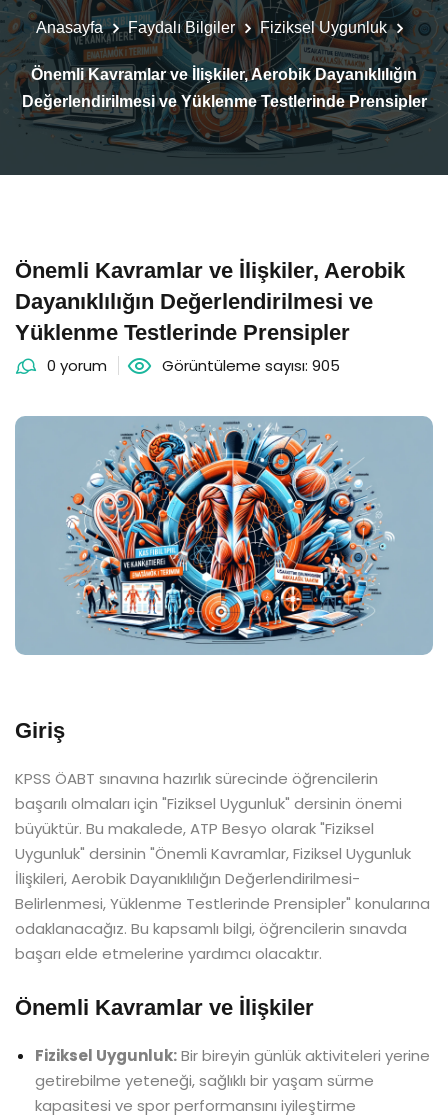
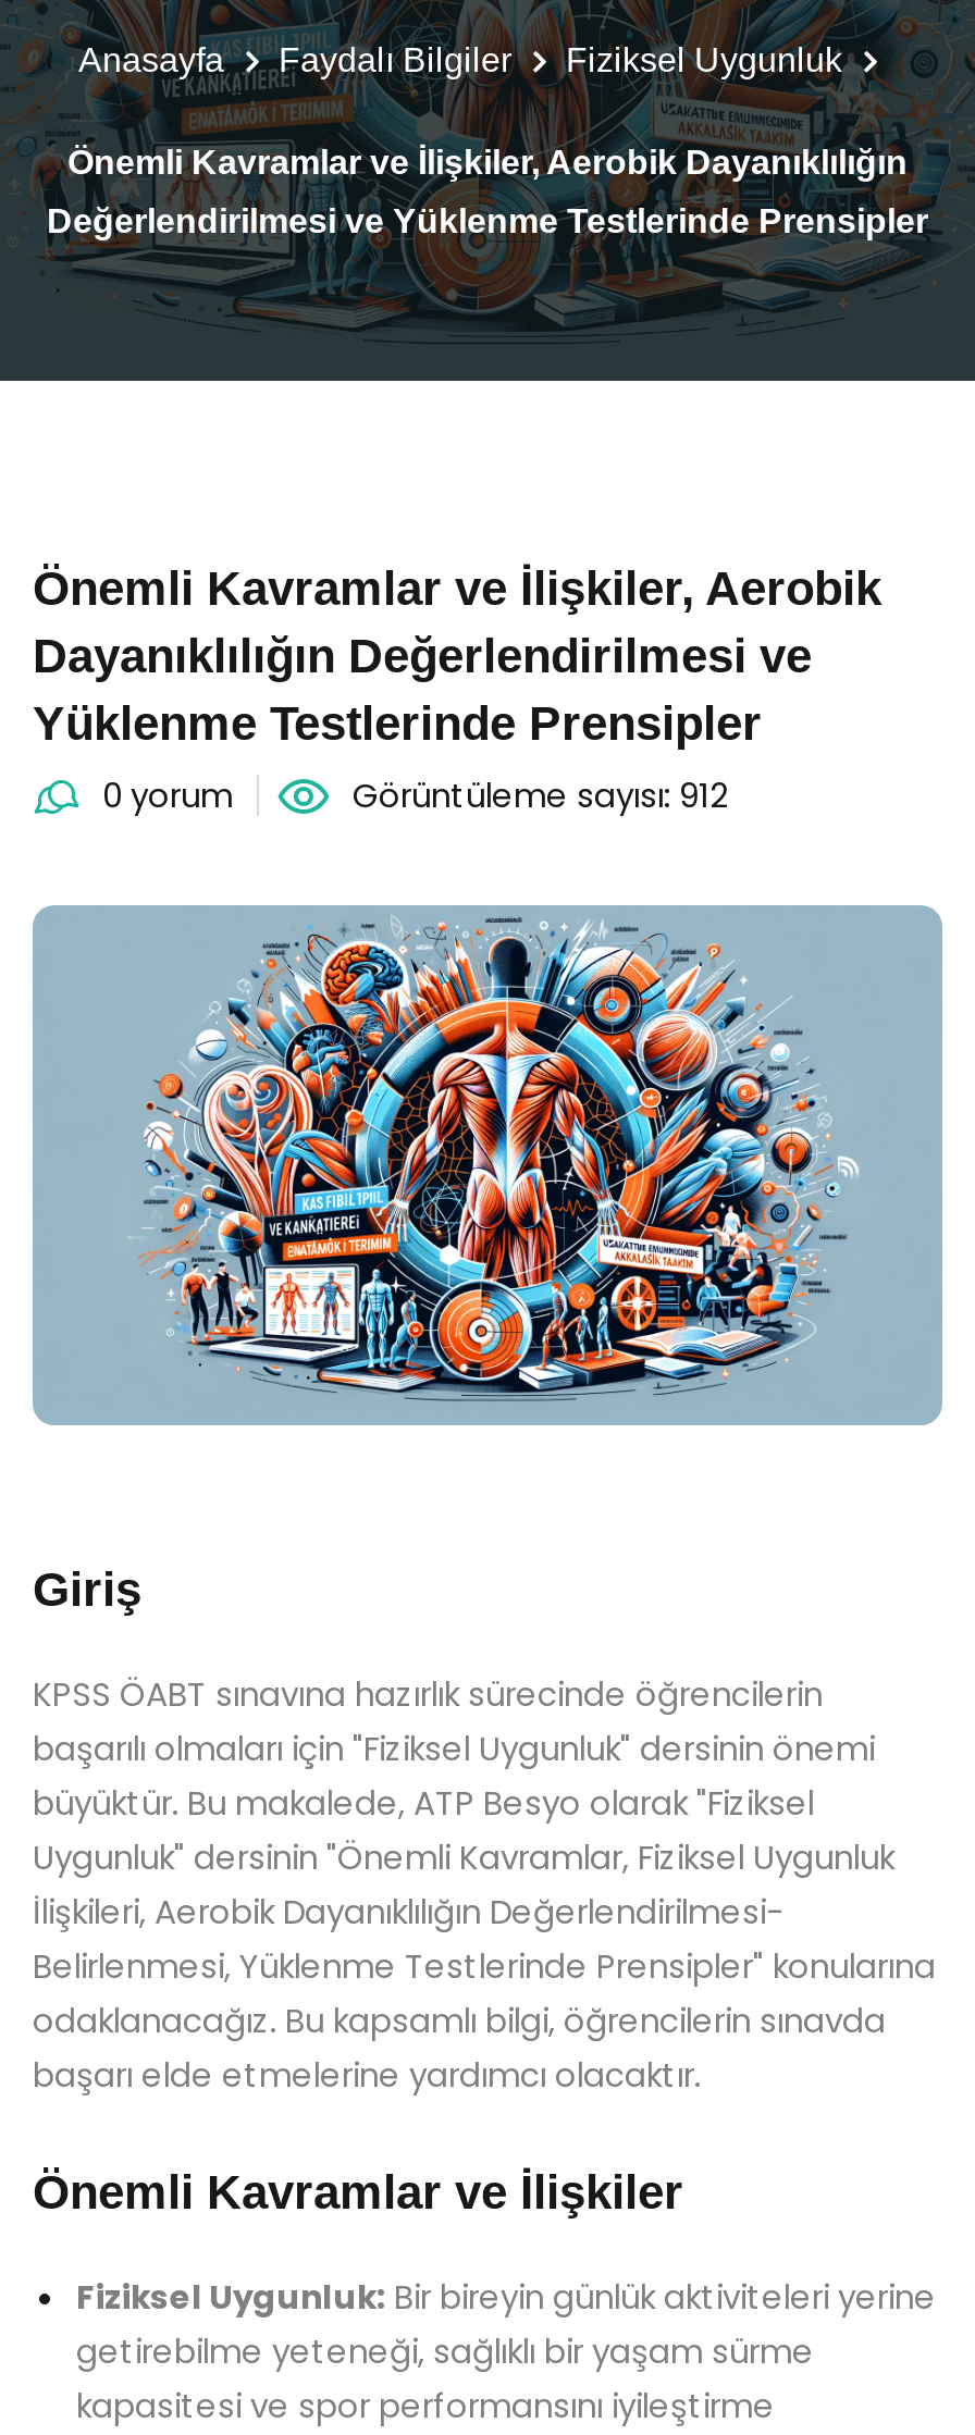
[162,355,340,376] Görüntüleme sayısı: 905 -> [353,772,727,818] Görüntüleme sayısı: 912

